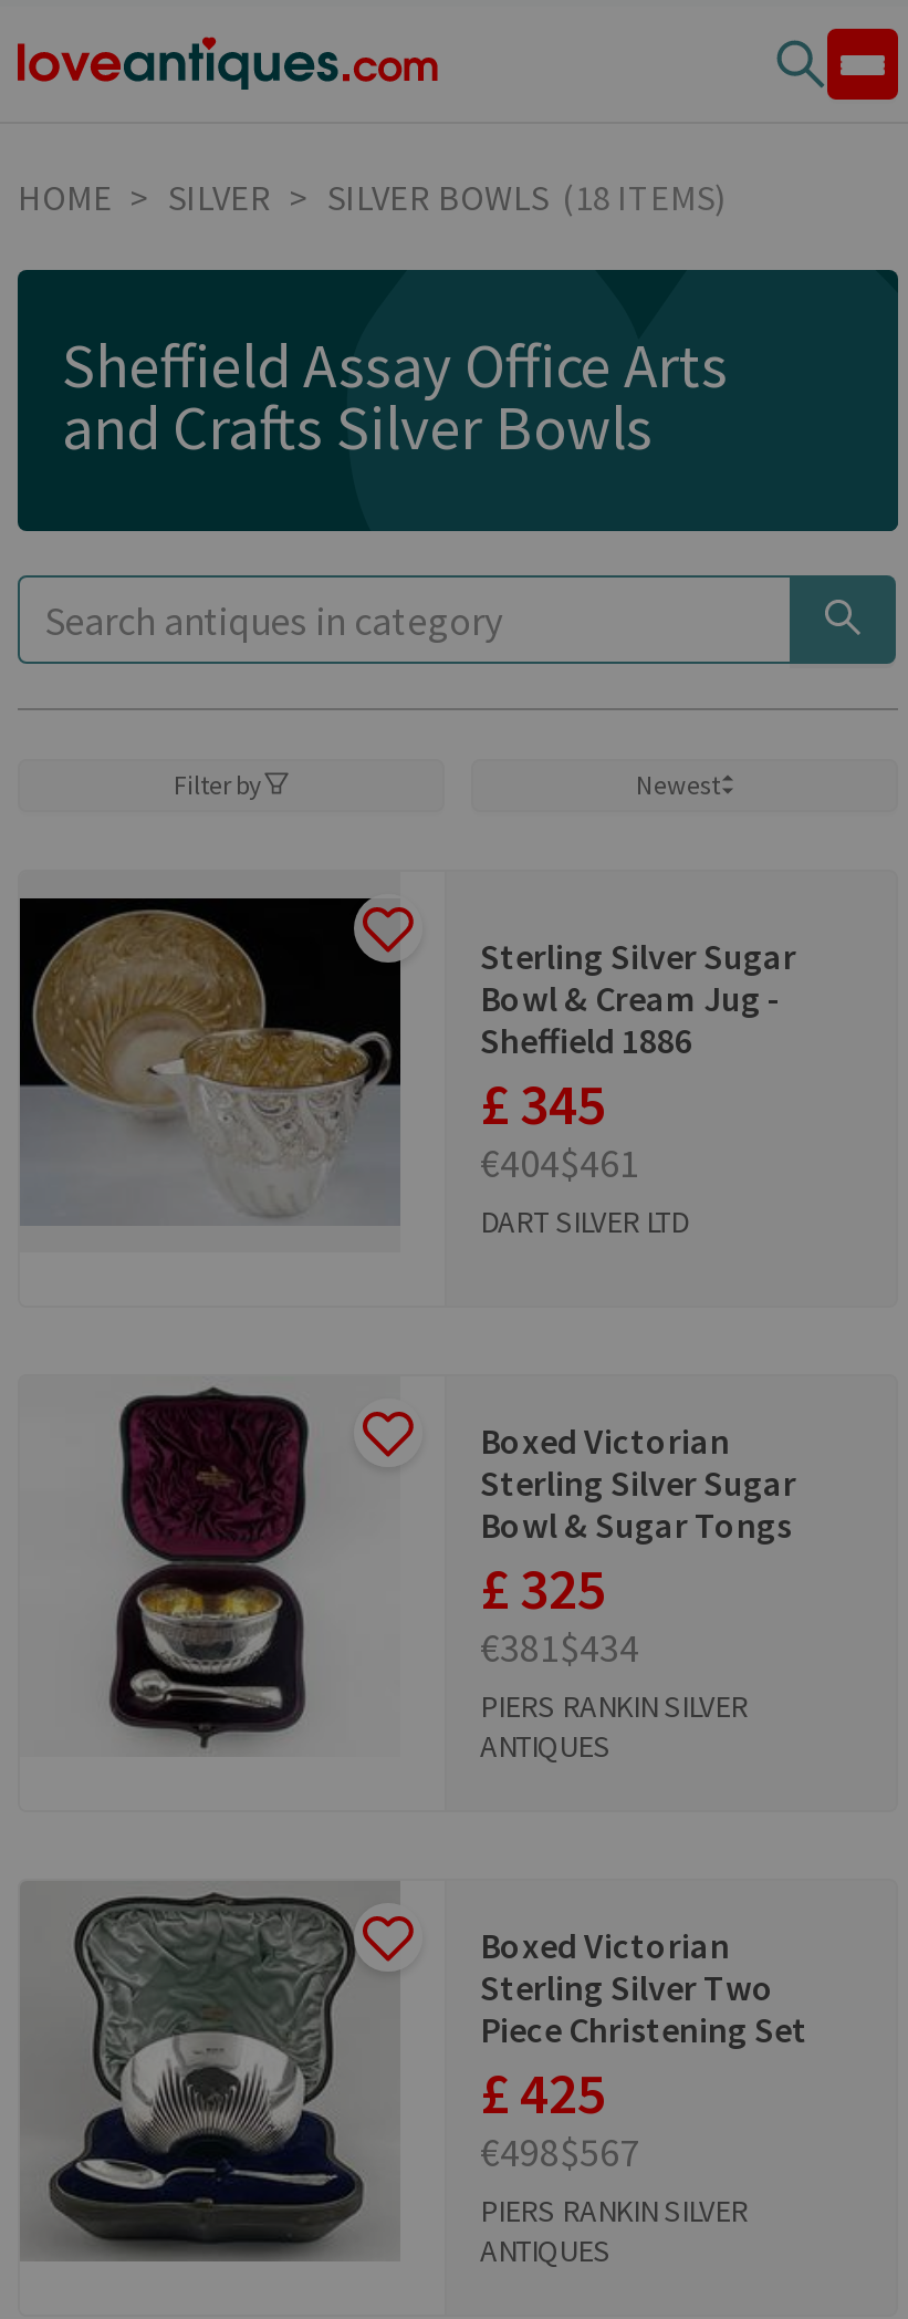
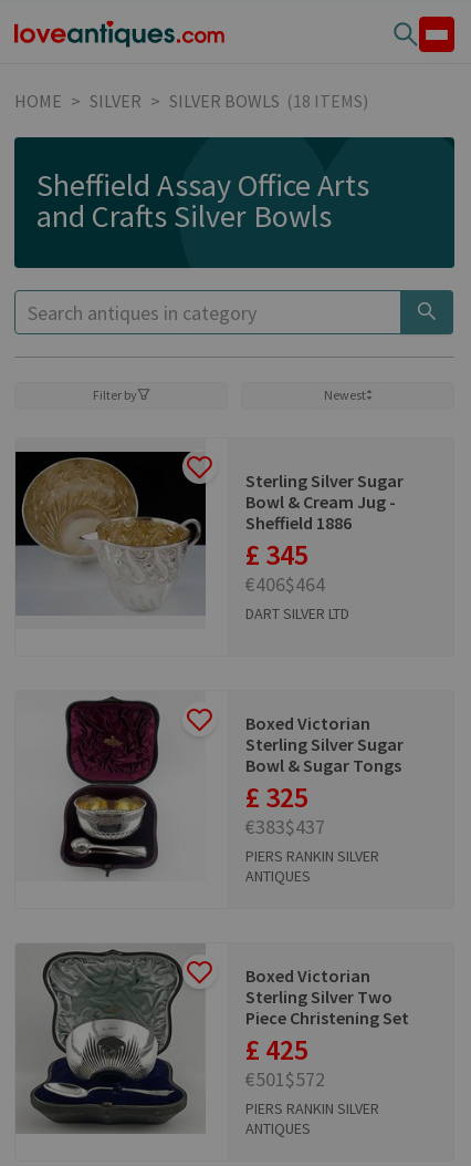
[480,1137,639,1188] €404$461 -> [245,571,325,597] €406$464
[480,1622,639,1673] €381$434 -> [245,814,325,839] €383$437
[480,2126,639,2177] €498$567 -> [245,1066,325,1092] €501$572

